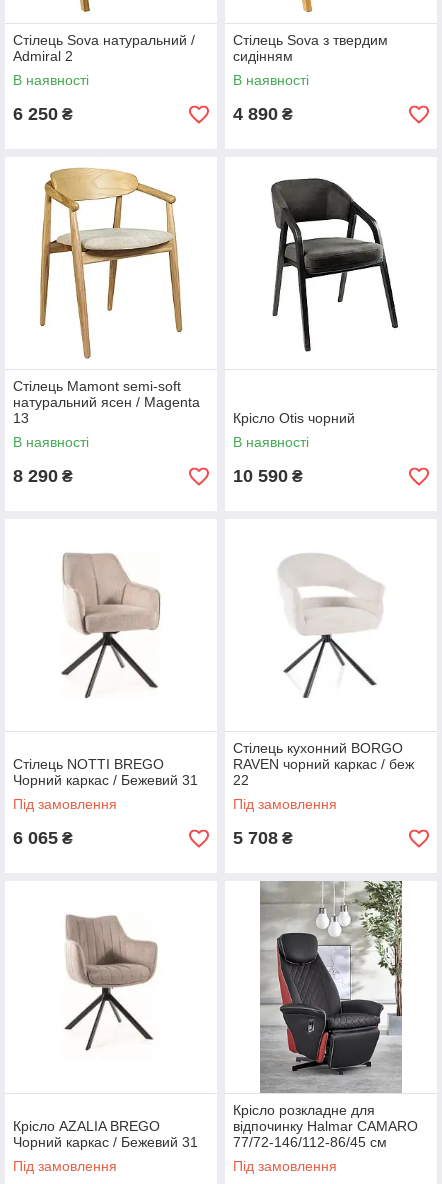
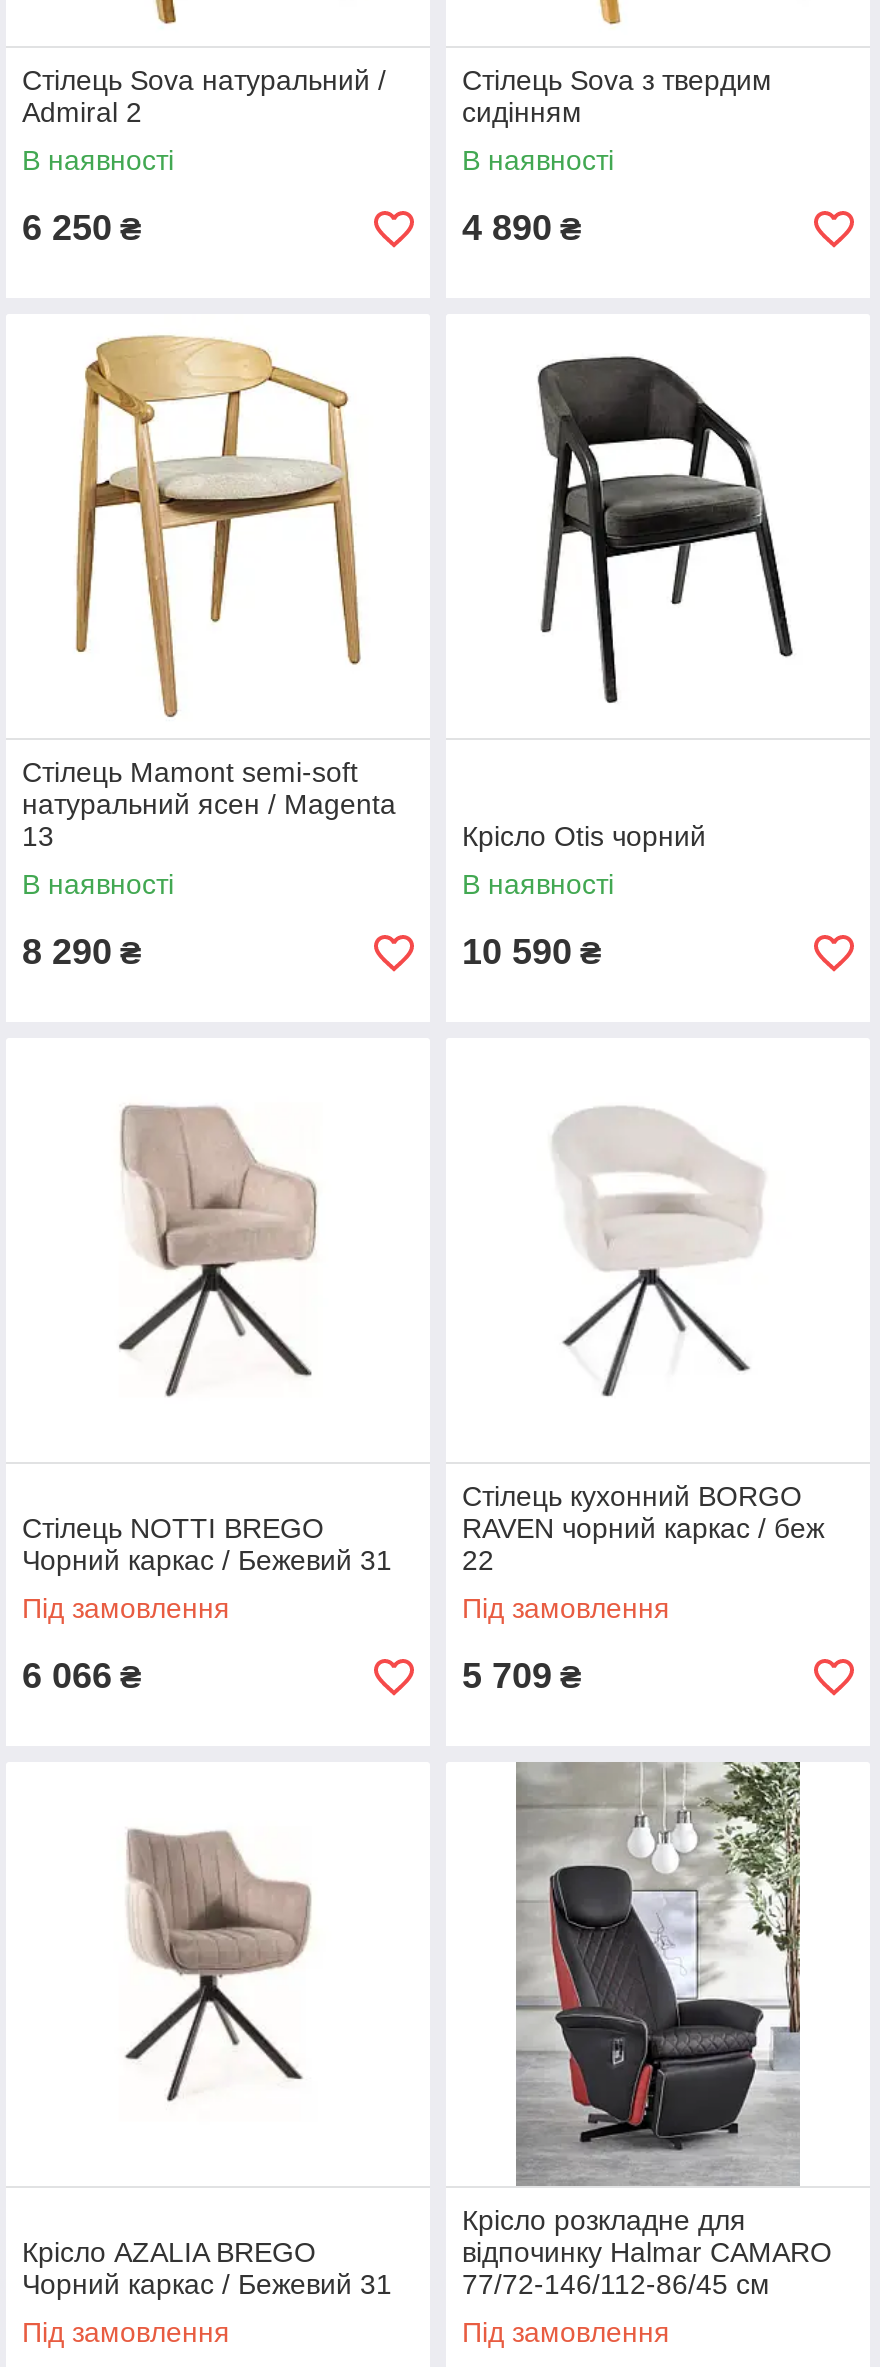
[13,828,73,848] 6 065 ₴ -> [22,1656,142,1696] 6 066 ₴
[233,828,293,848] 5 708 ₴ -> [462,1656,582,1696] 5 709 ₴

